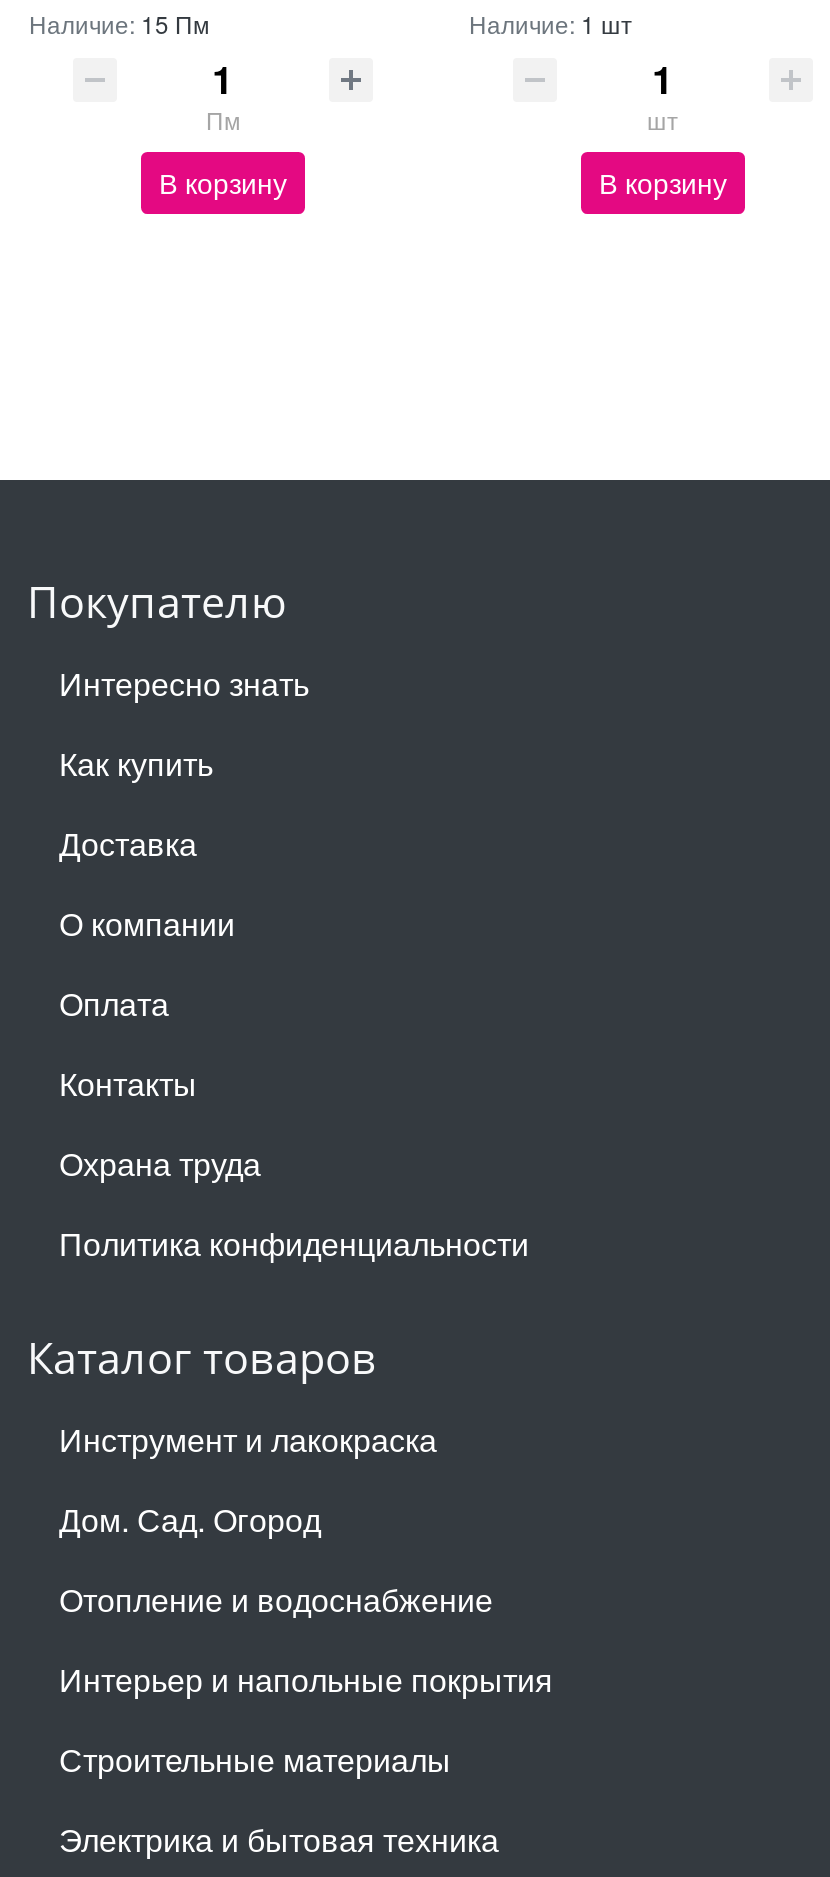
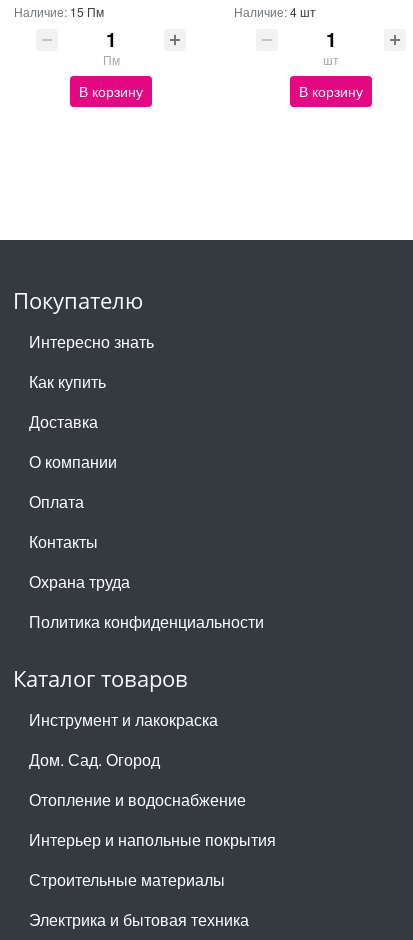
[469,6,633,40] Наличие: 1 шт -> [234,3,316,20] Наличие: 4 шт

